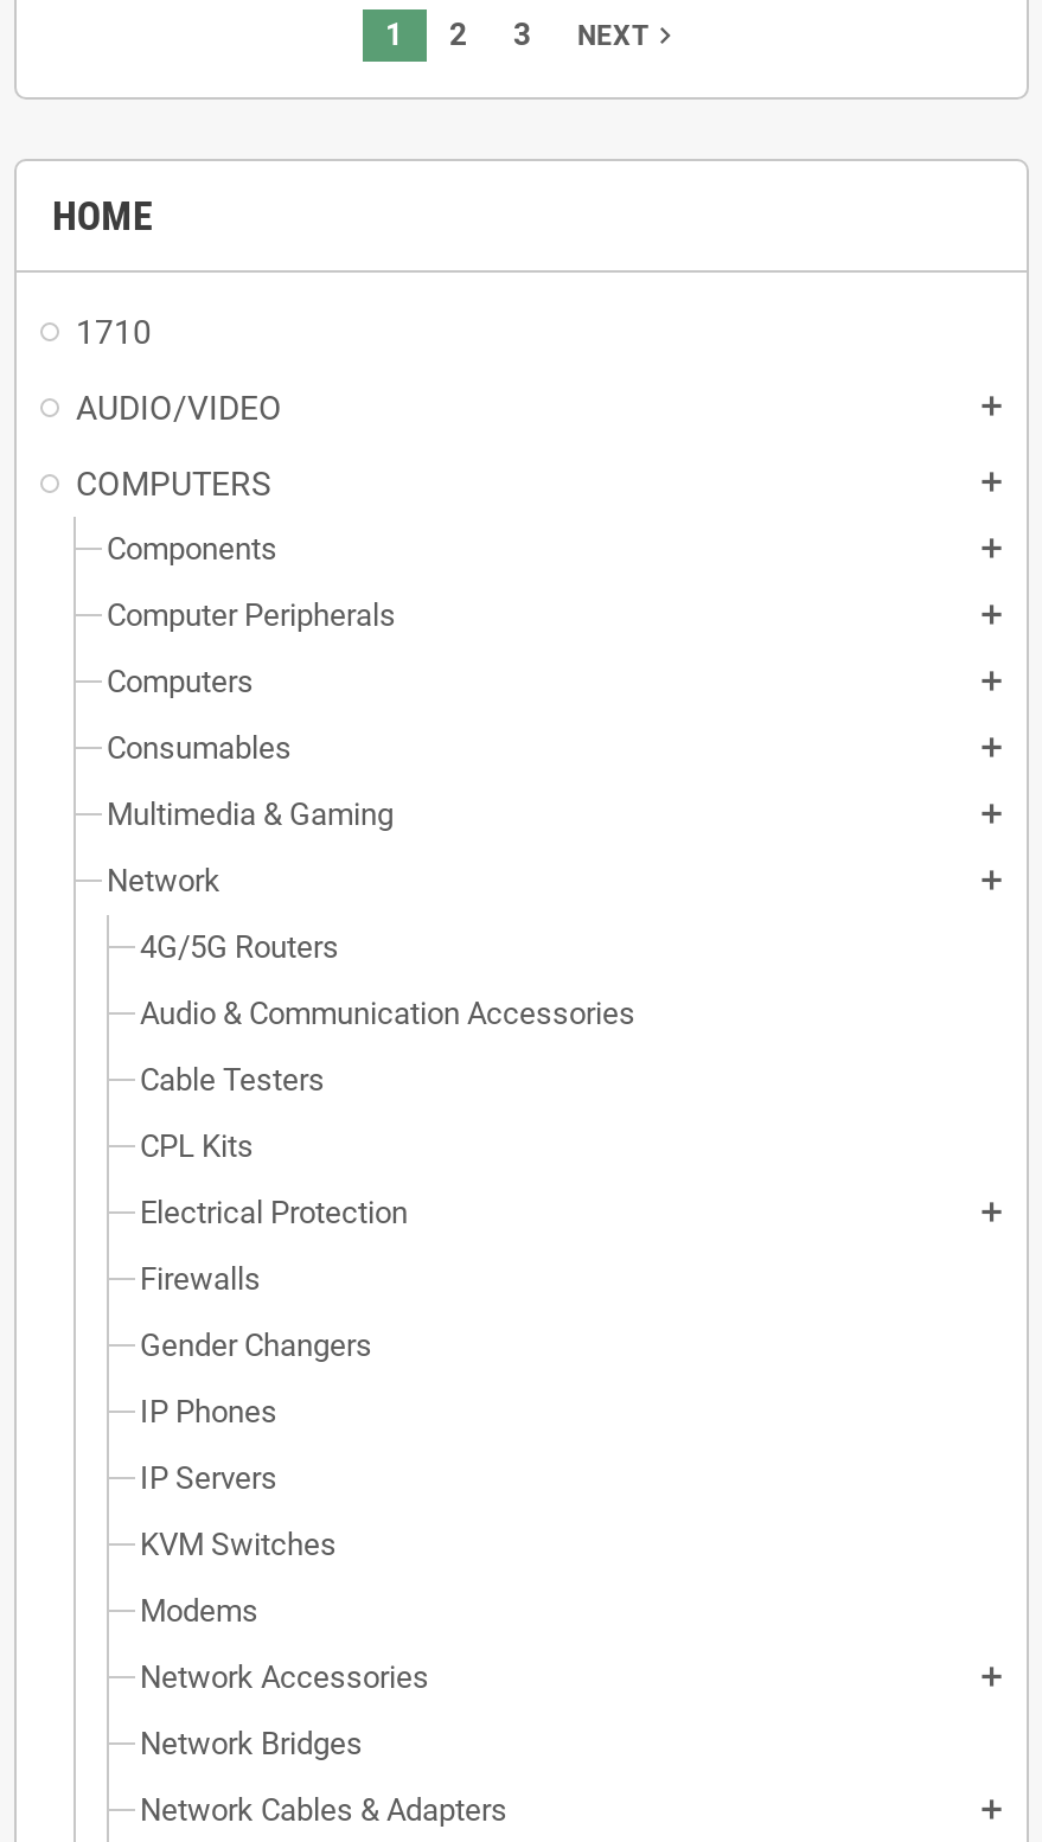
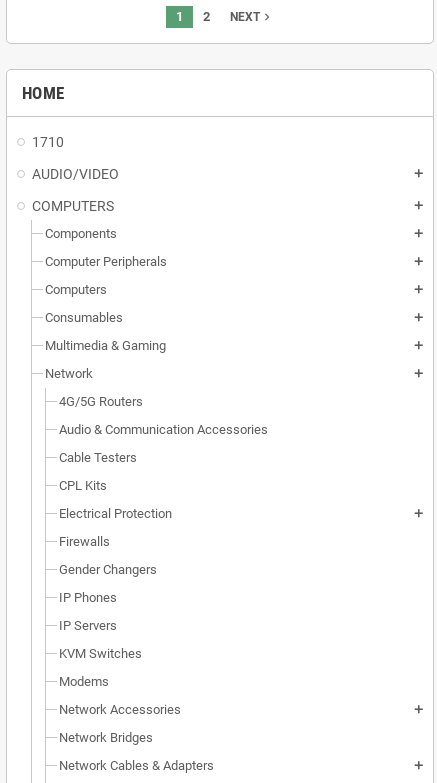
[513,17,530,52] 3 -> none

